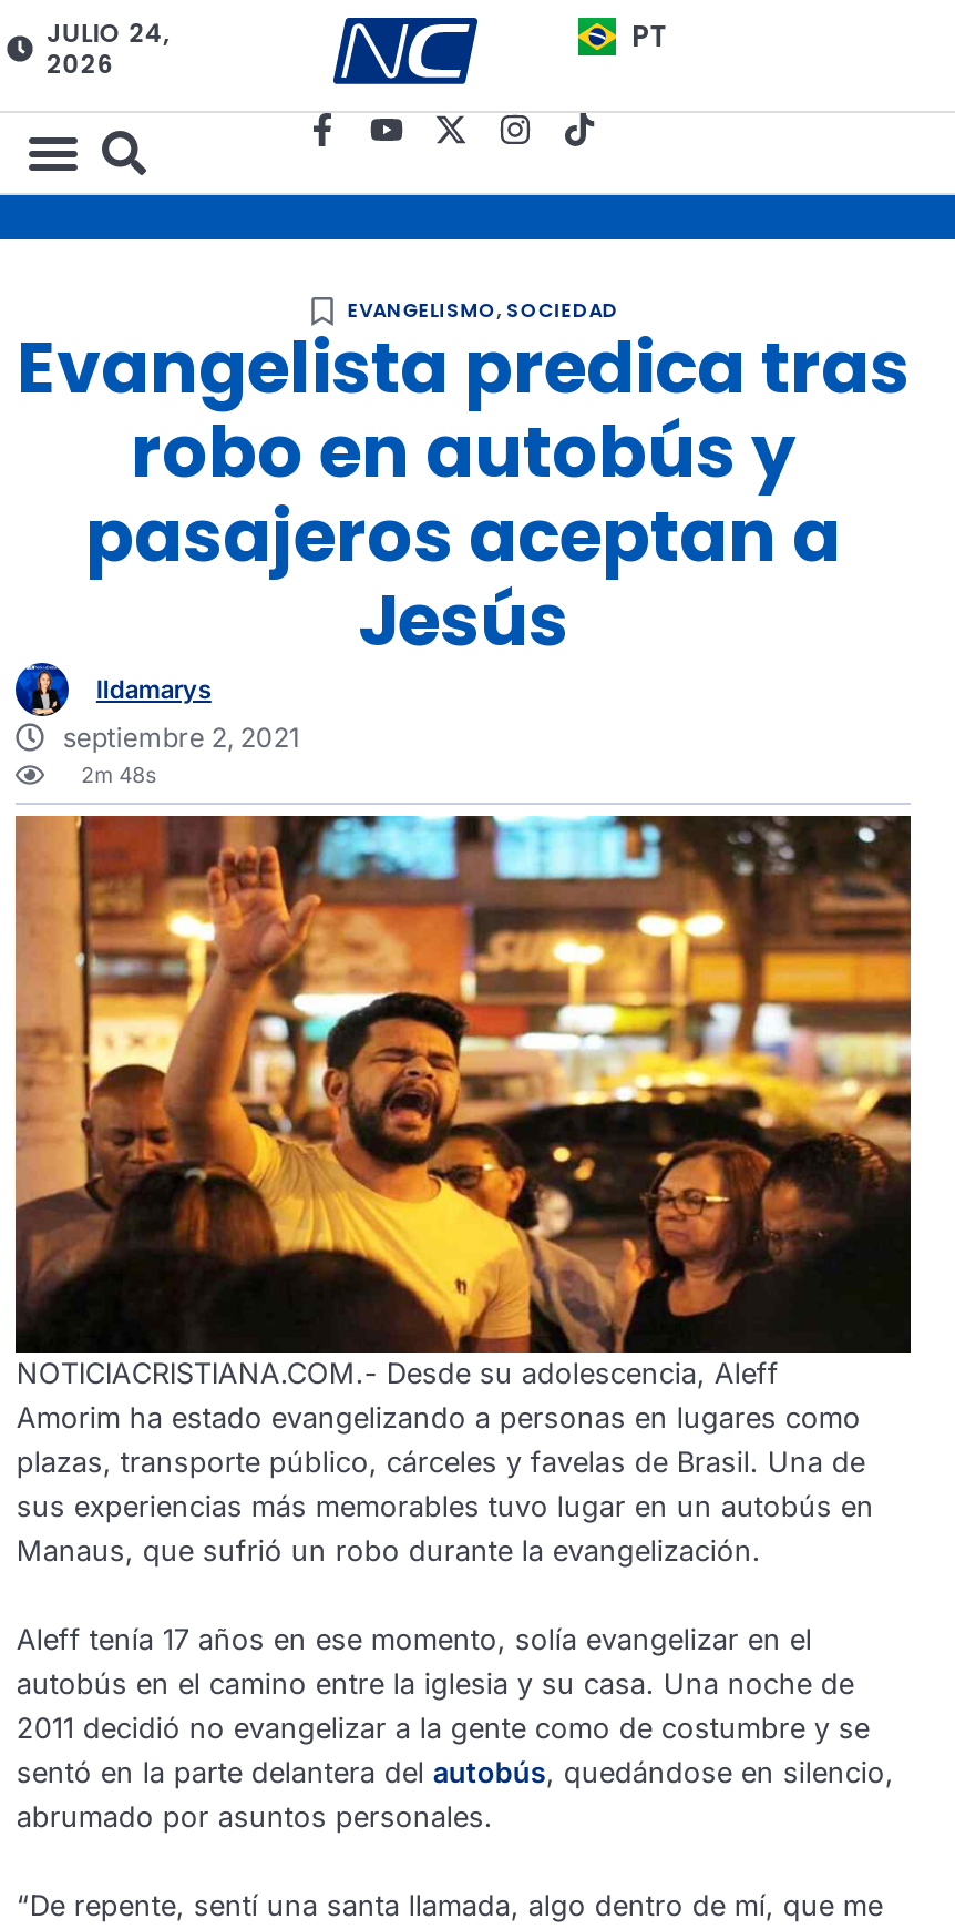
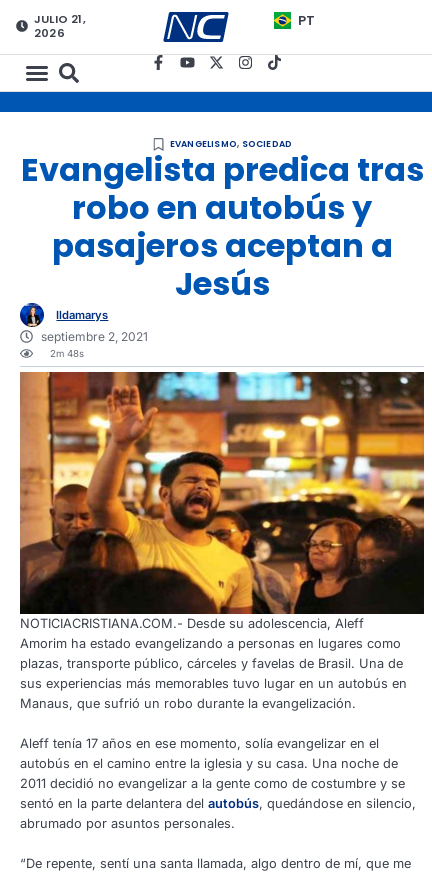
[47,16,170,51] JULIO 24, -> [34,11,86,27] JULIO 21,

